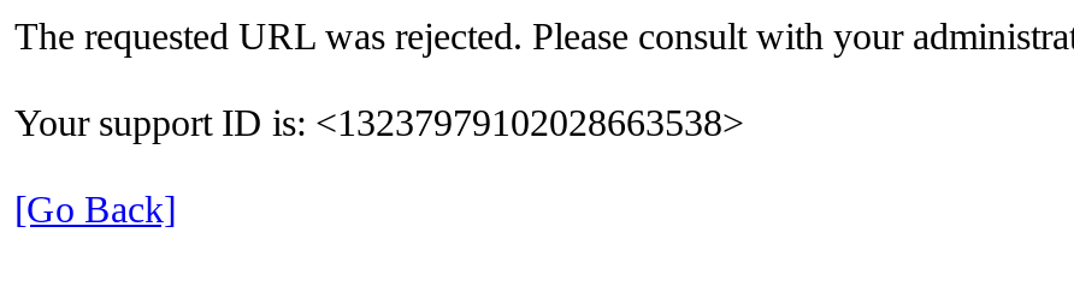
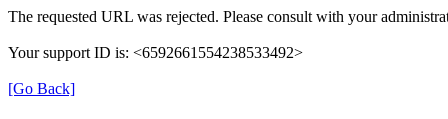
[14,102,744,143] Your support ID is: <13237979102028663538> -> [8,44,303,61] Your support ID is: <6592661554238533492>

